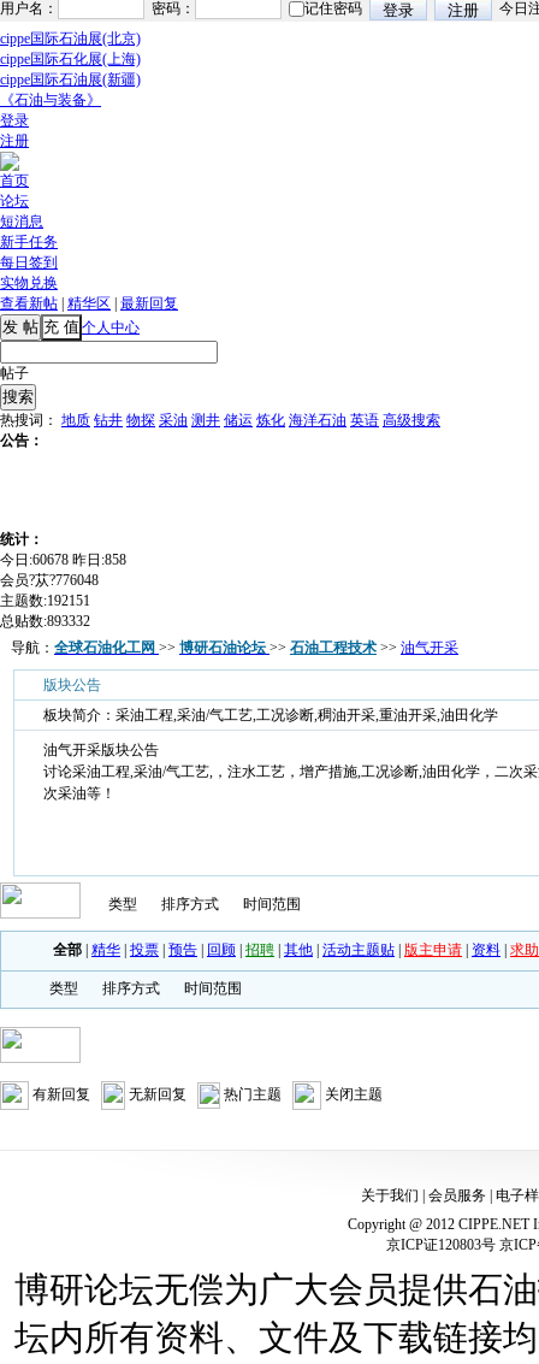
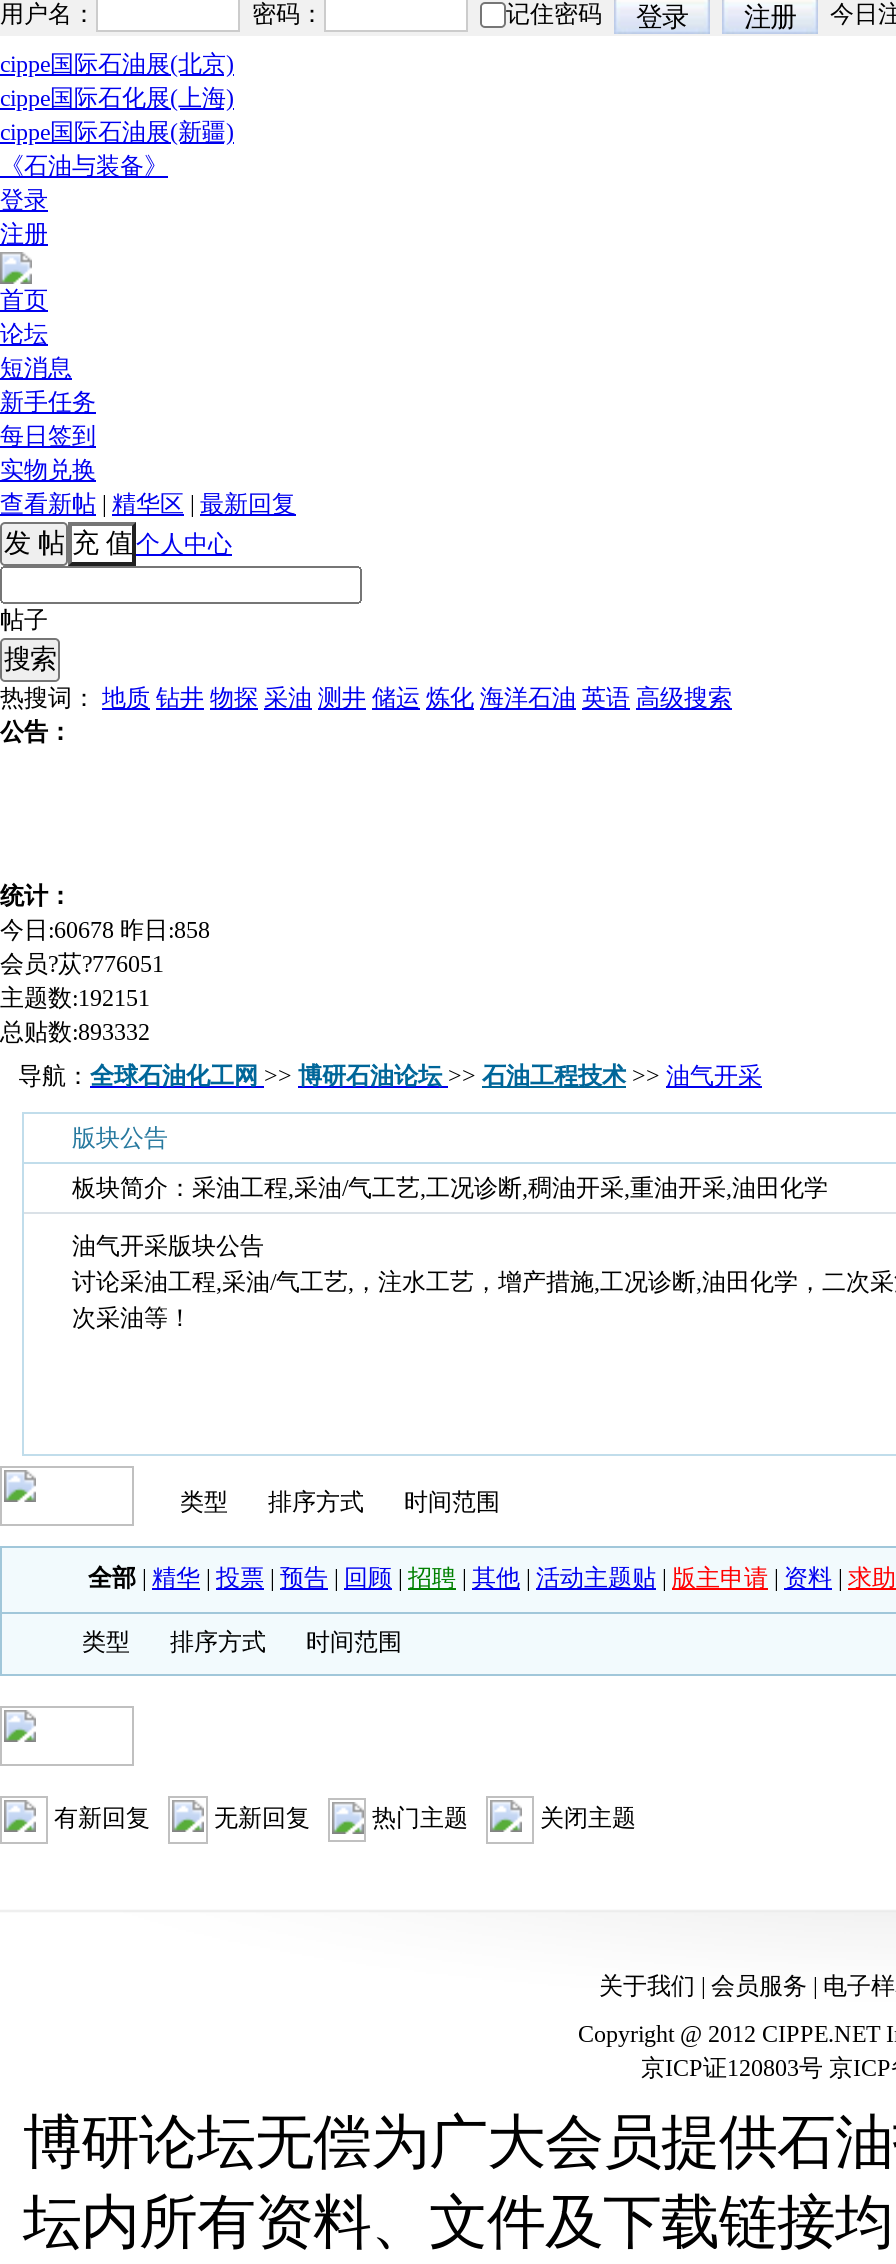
[0,572,99,589] 会员?苁?776048 -> [0,950,164,978] 会员?苁?776051

